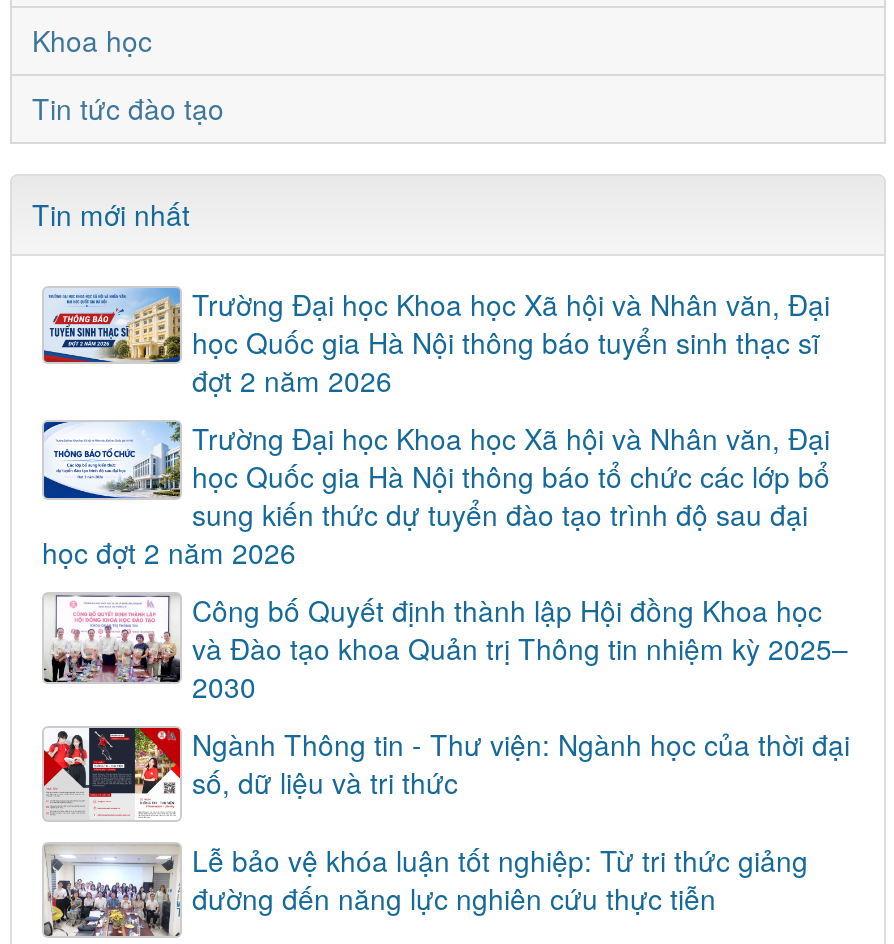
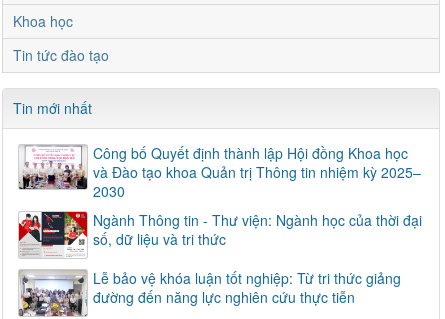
[42,283,830,571] [image] | Trường Đại học Khoa học Xã hội và Nhân văn, Đại | học Quốc gia Hà Nội thông báo tuyển sinh thạc sĩ | đợt 2 năm 2026 | Trường Đại học Khoa học Xã hội và Nhân văn, Đại | học Quốc gia Hà Nội thông báo tổ chức các lớp bổ | sung kiến thức dự tuyển đào tạo trình độ sau đại | học đợt 2 năm 2026 -> none
[42,420,164,500] [image] -> none

